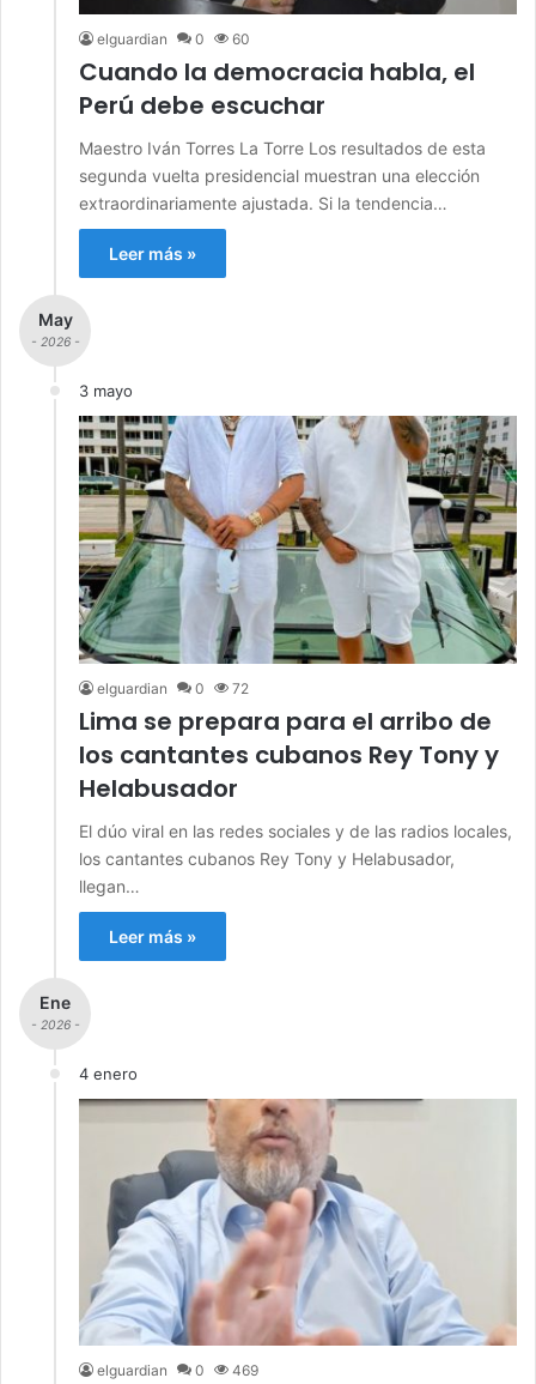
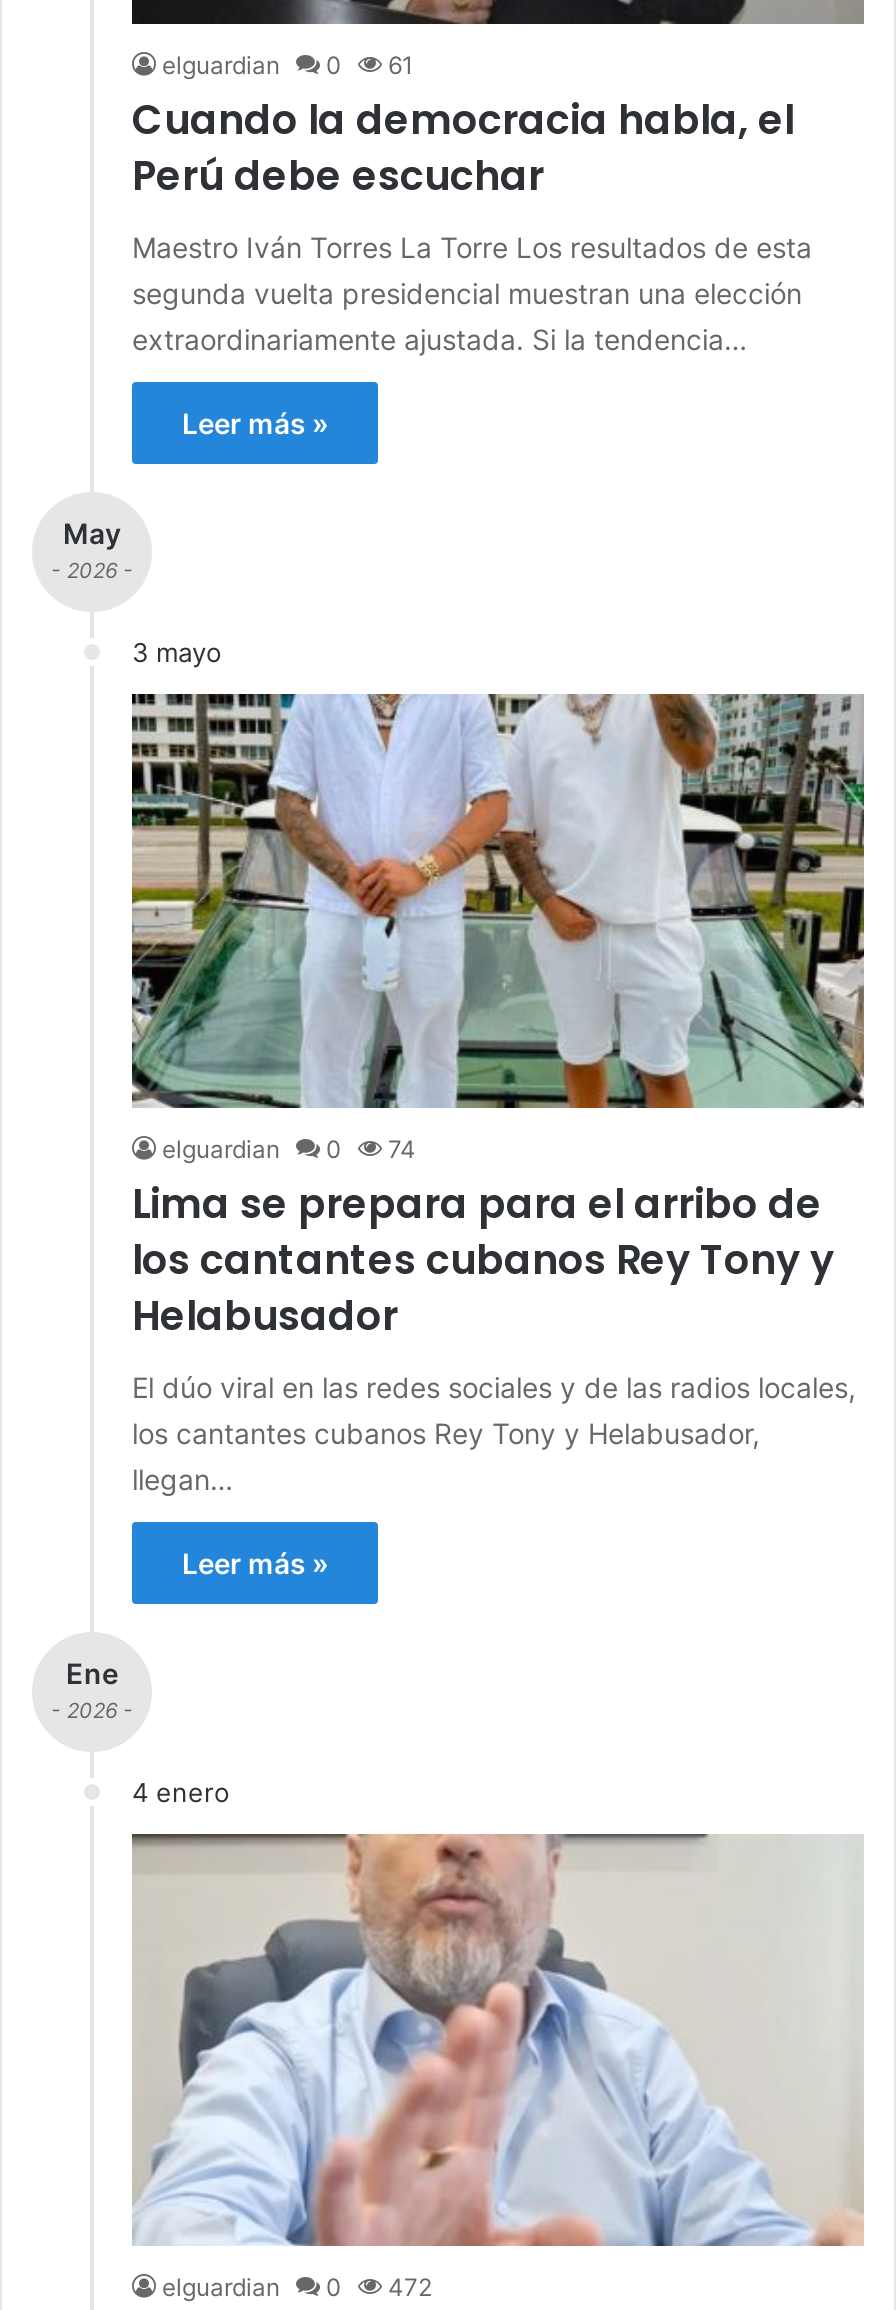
[97,30,250,48] elguardian 0 60 -> [162,51,414,81] elguardian 0 61
[97,679,249,697] elguardian 0 72 -> [162,1134,416,1164] elguardian 0 74
[97,1362,258,1380] elguardian 0 469 -> [162,2273,432,2303] elguardian 0 472

